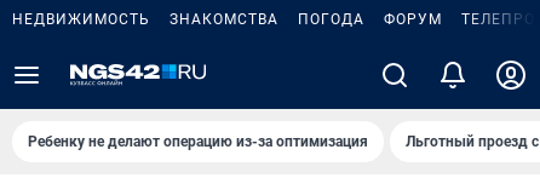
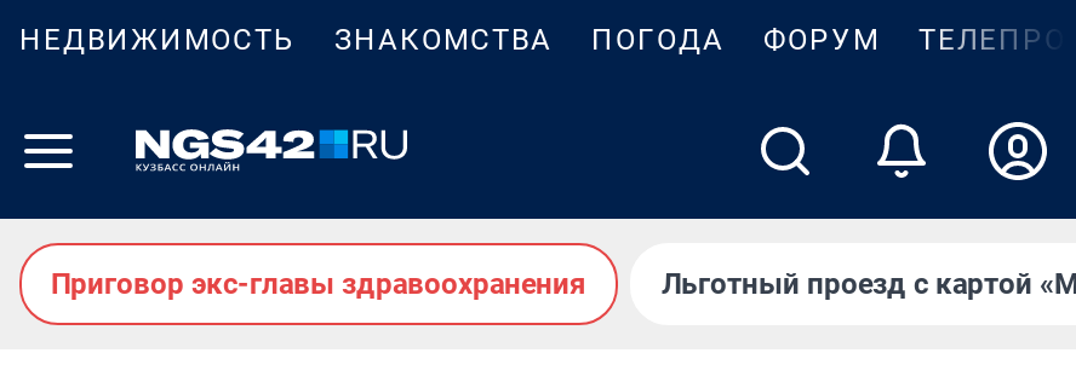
[28,133,368,150] Ребенку не делают операцию из-за оптимизация -> [51,267,586,301] Приговор экс-главы здравоохранения

